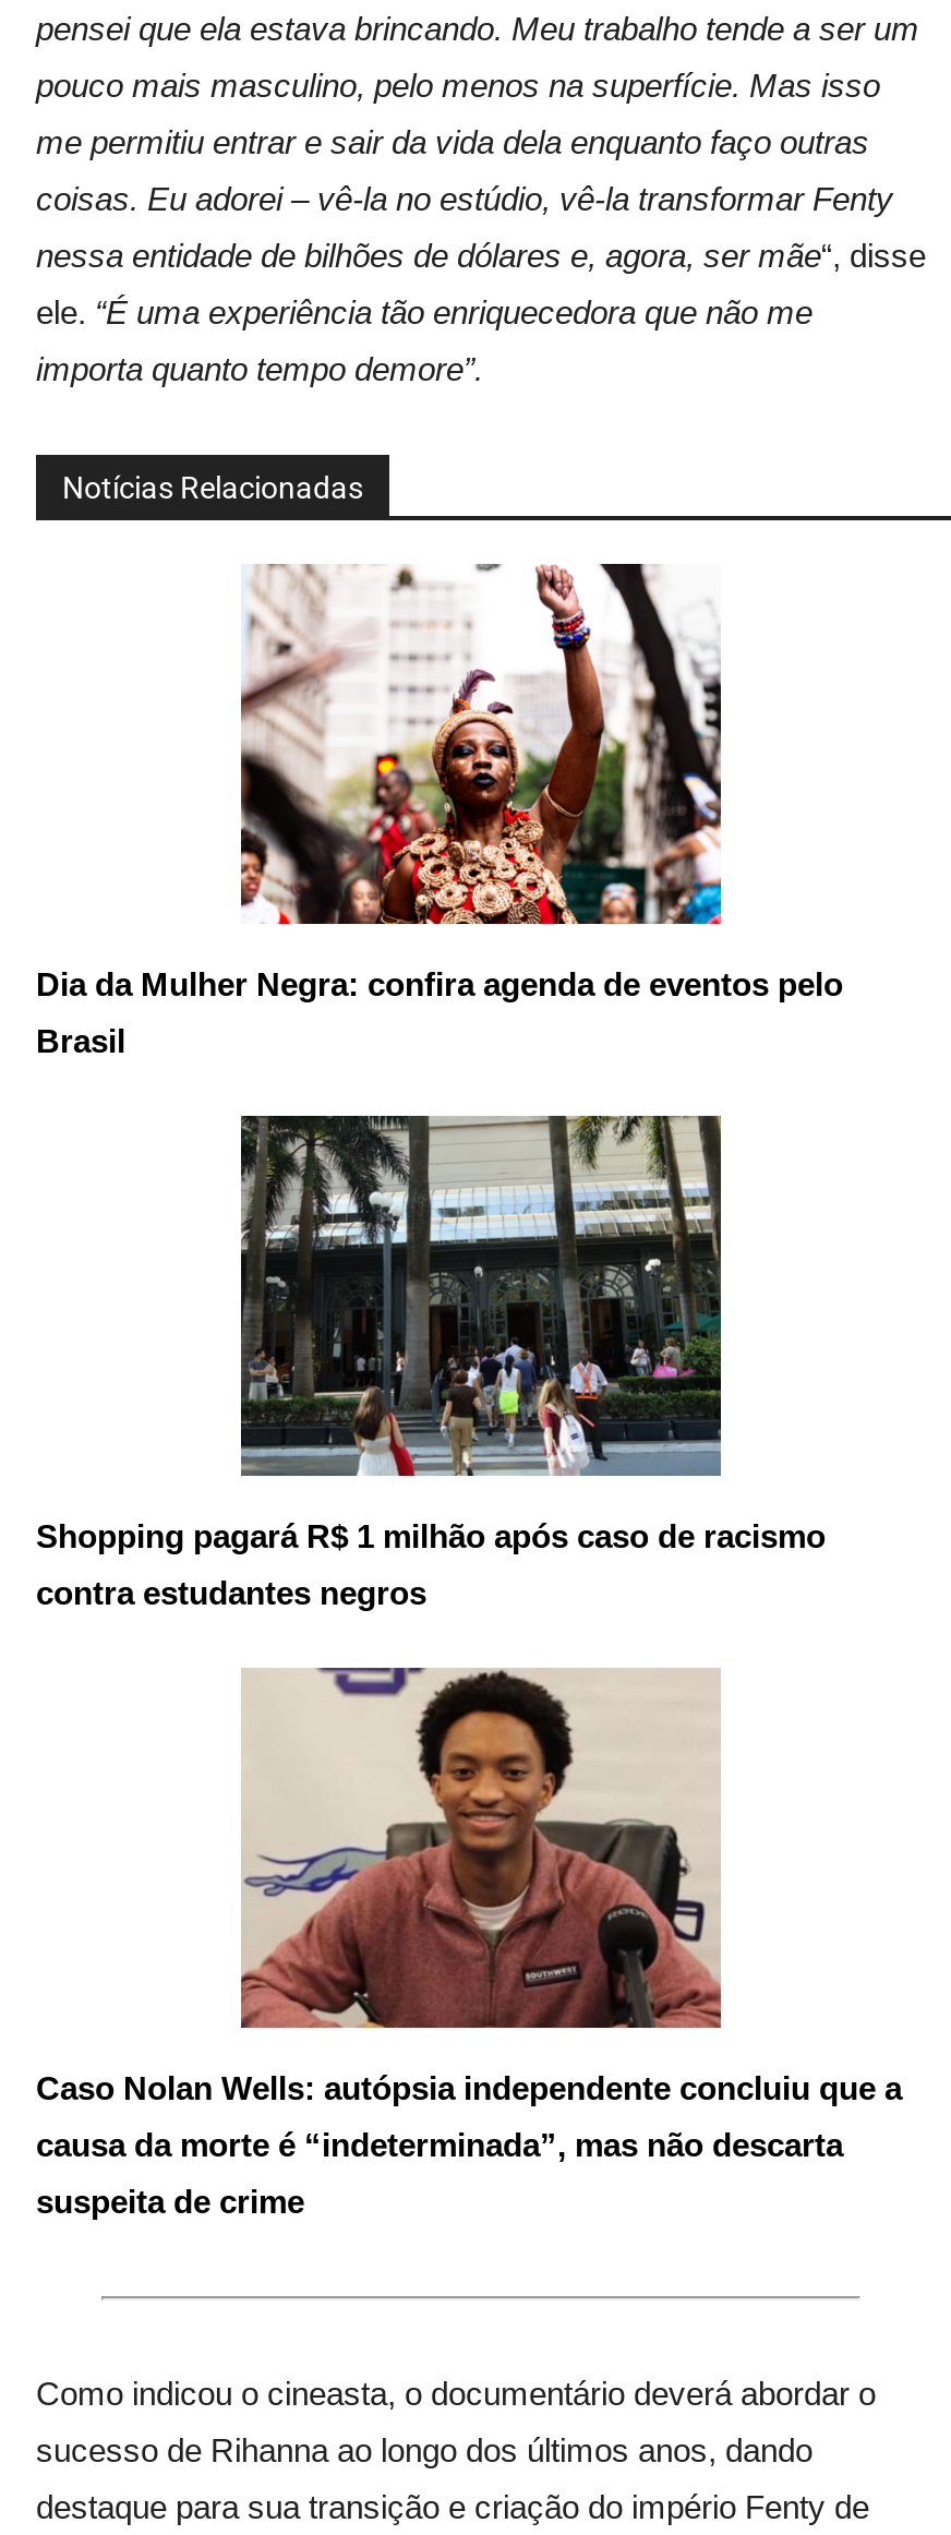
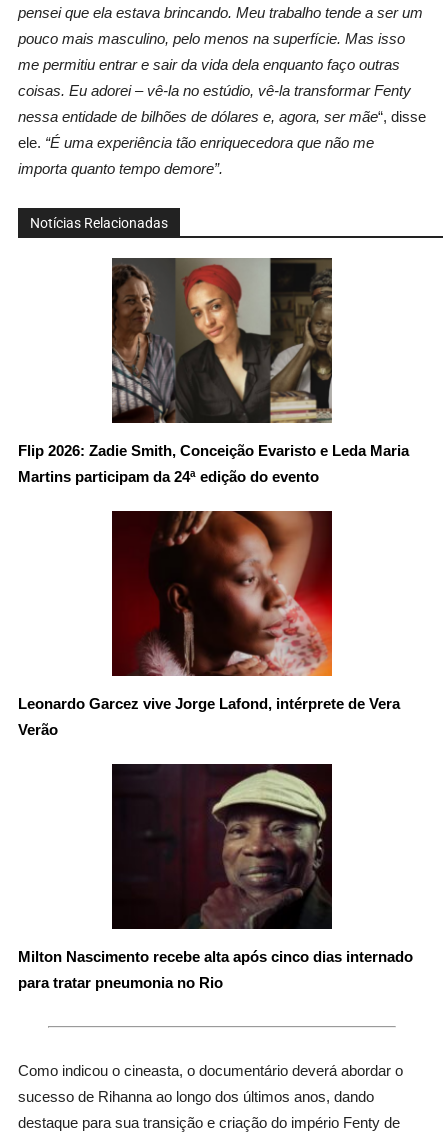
[36,563,843,1059] [image] | Dia da Mulher Negra: confira agenda de eventos pelo | Brasil -> [18,257,409,485] [image] | Flip 2026: Zadie Smith, Conceição Evaristo e Leda Maria | Martins participam da 24ª edição do evento
[36,1132,826,1611] [image] | Shopping pagará R$ 1 milhão após caso de racismo | contra estudantes negros -> [18,510,400,738] [image] | Leonardo Garcez vive Jorge Lafond, intérprete de Vera | Verão
[36,1667,902,2219] [image] | Caso Nolan Wells: autópsia independente concluiu que a | causa da morte é “indeterminada”, mas não descarta | suspeita de crime -> [18,763,413,991] [image] | Milton Nascimento recebe alta após cinco dias internado | para tratar pneumonia no Rio

